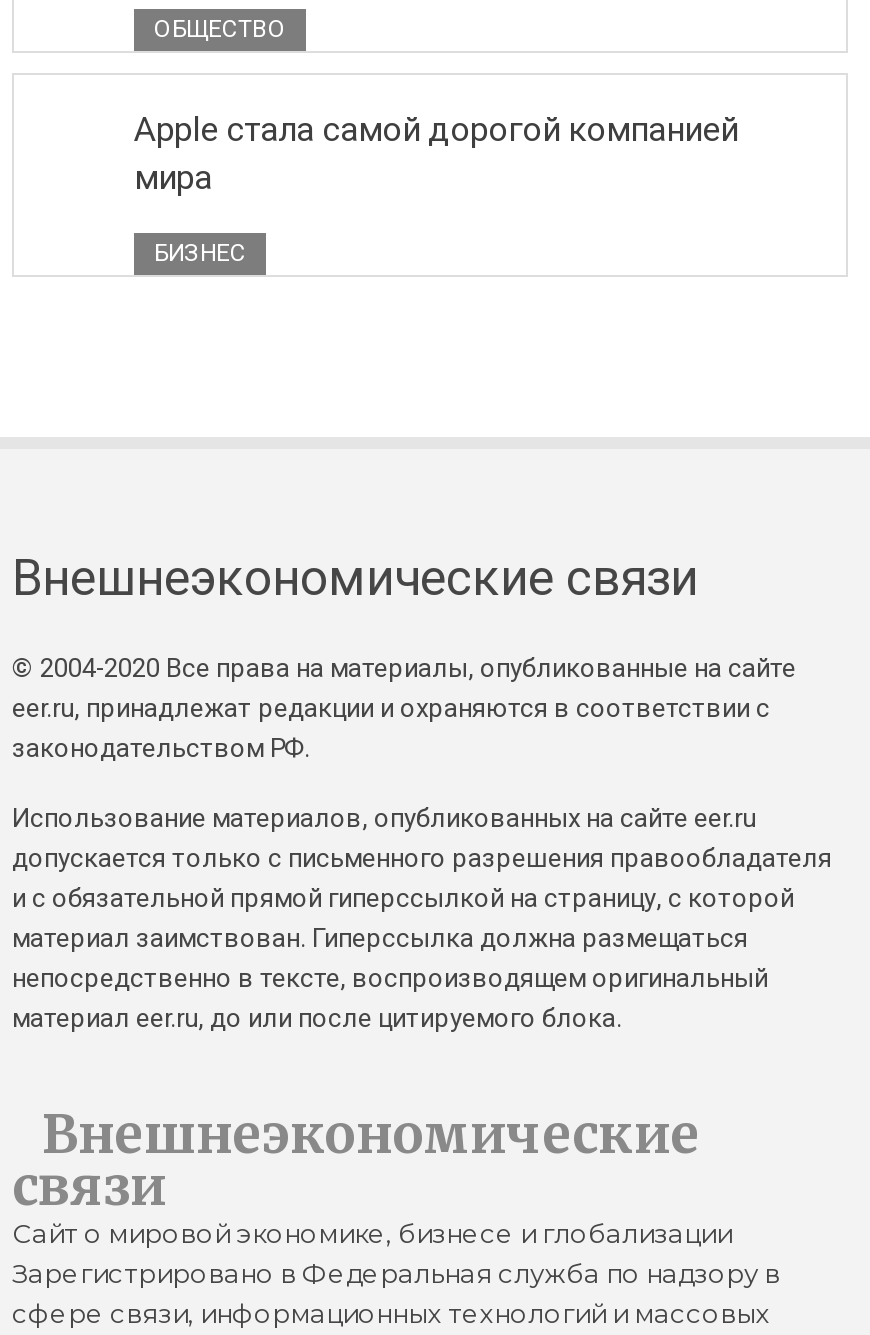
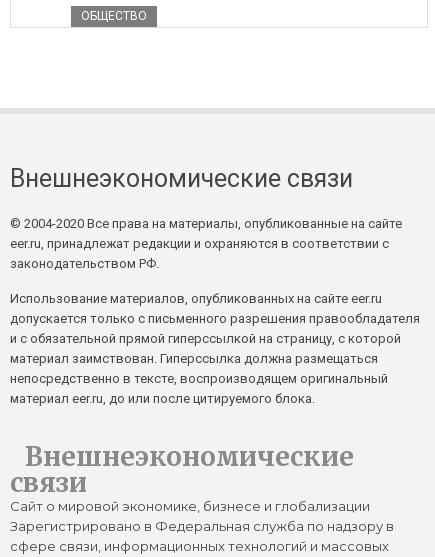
[134,109,738,267] Apple стала самой дорогой компанией | мира | БИЗНЕС -> none

